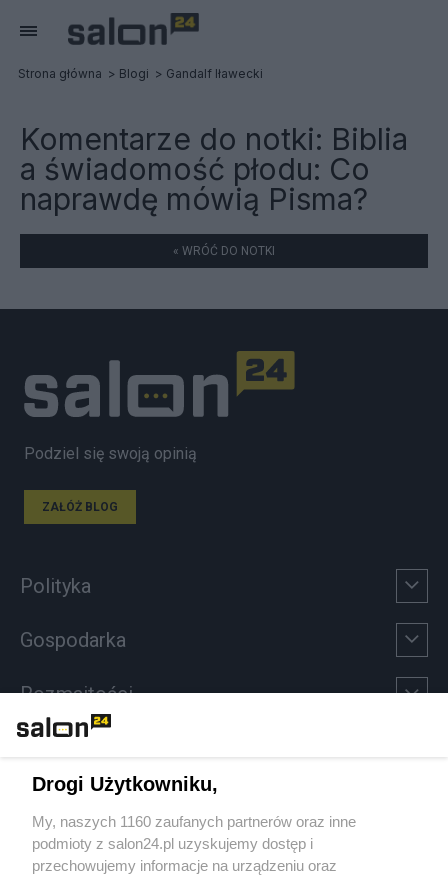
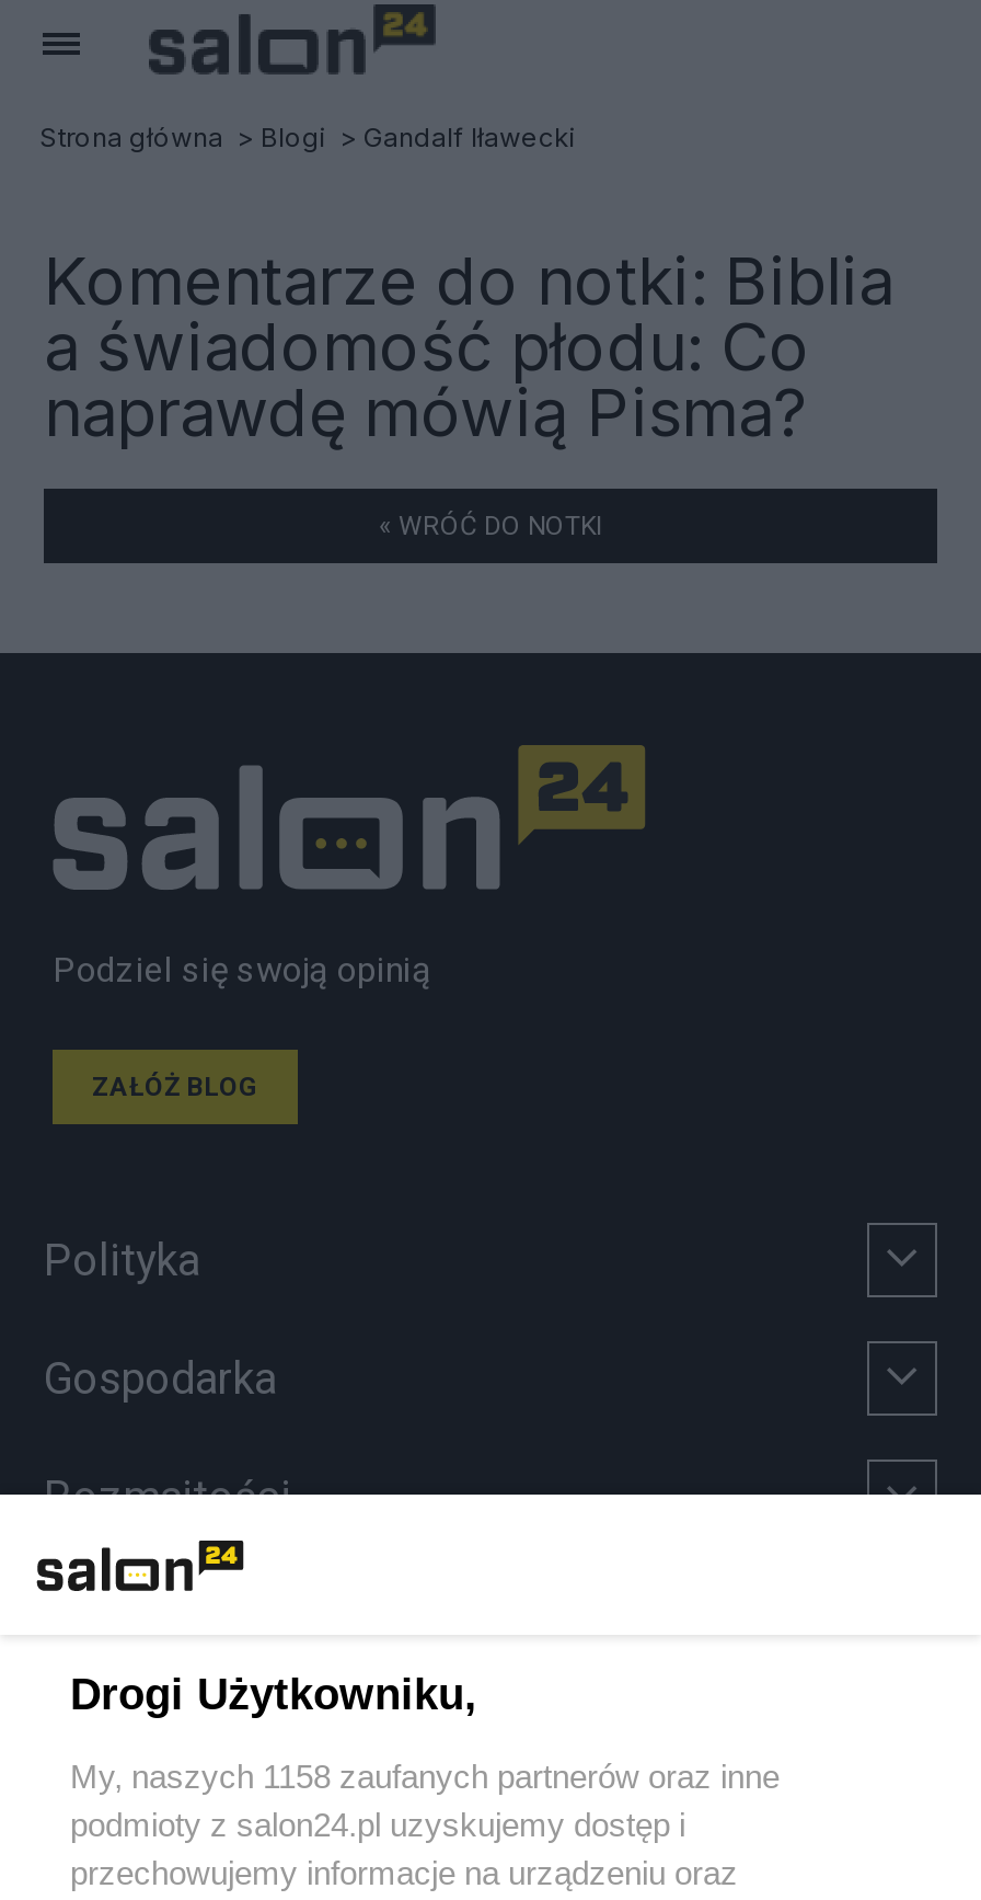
[32,813,356,830] My, naszych 1160 zaufanych partnerów oraz inne -> [70,1758,780,1795] My, naszych 1158 zaufanych partnerów oraz inne

